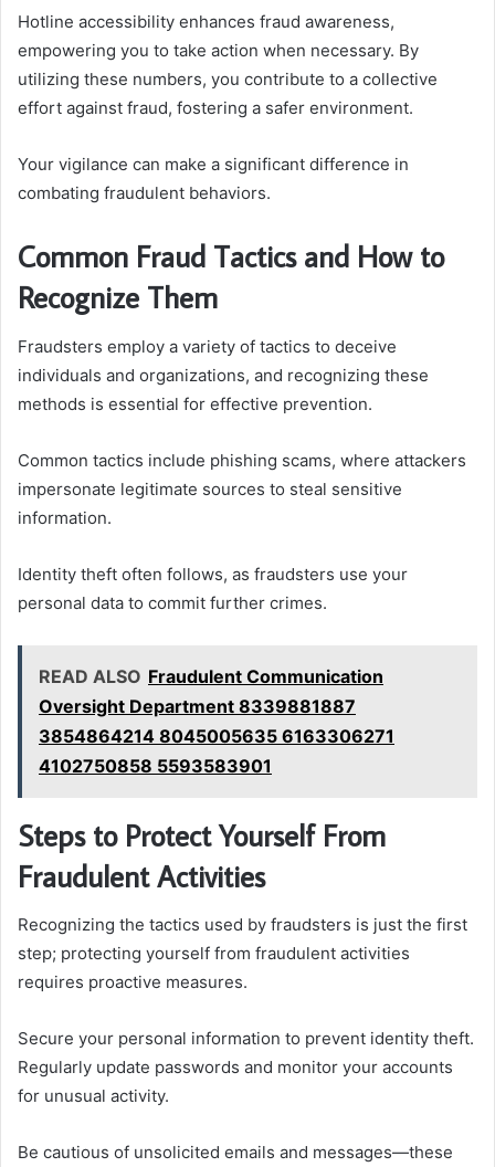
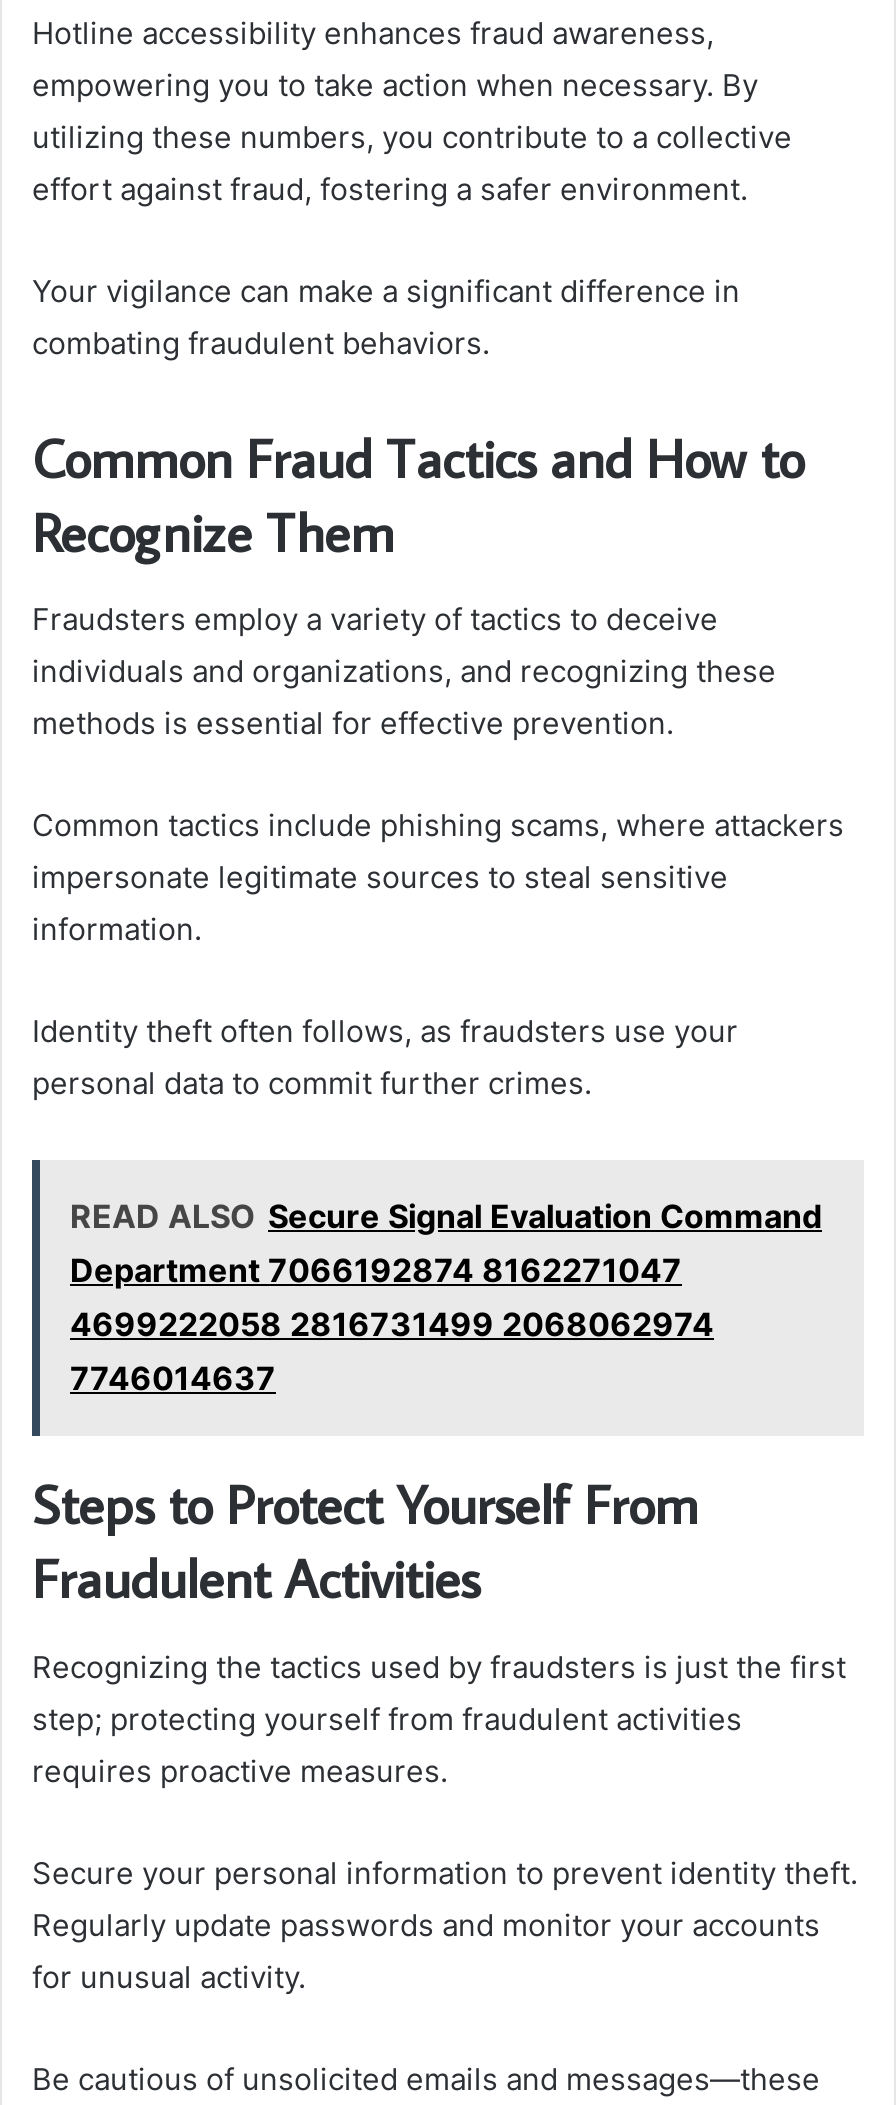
[39,665,394,777] READ ALSO Fraudulent Communication | Oversight Department 8339881887 | 3854864214 8045005635 6163306271 | 4102750858 5593583901 -> [70,1197,822,1399] READ ALSO Secure Signal Evaluation Command | Department 7066192874 8162271047 | 4699222058 2816731499 2068062974 | 7746014637

